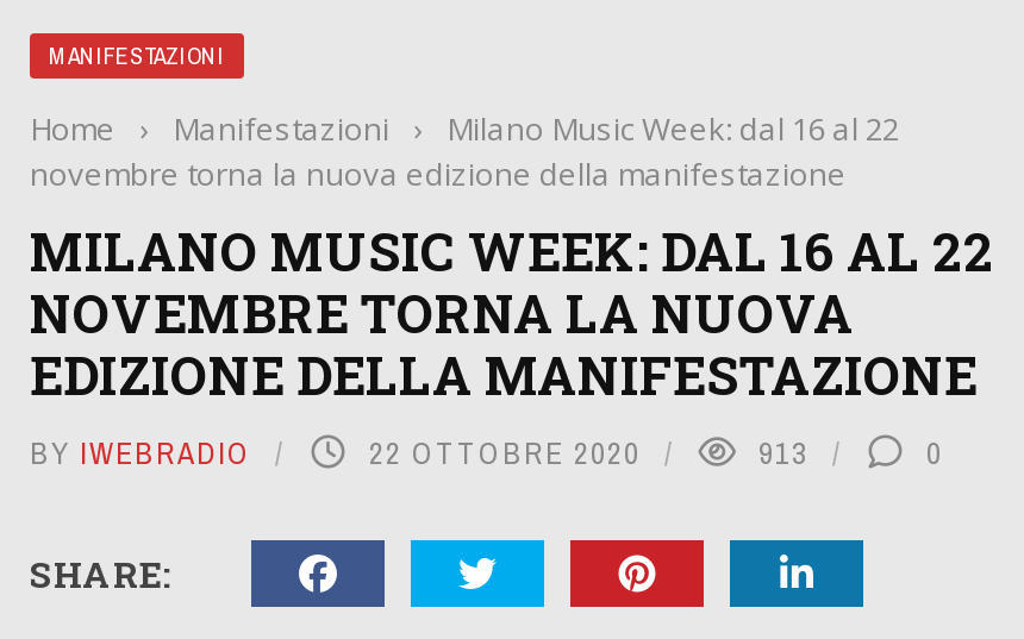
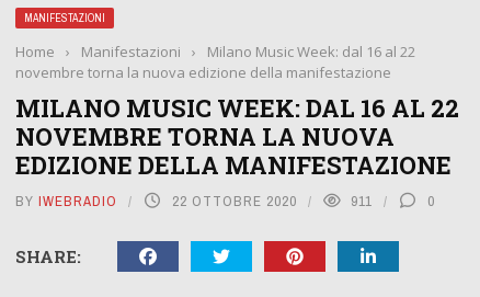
[758,433,808,474] 913 -> [351,192,373,211] 911

